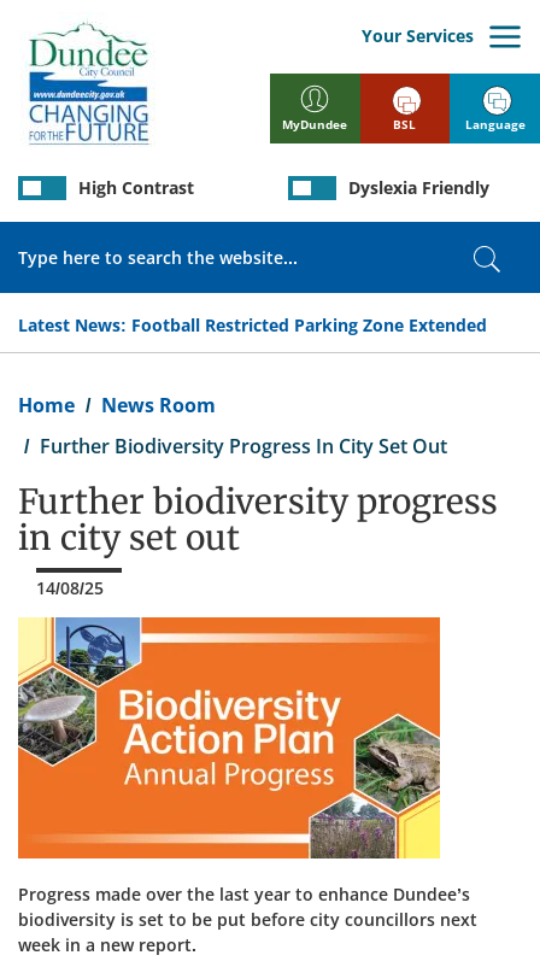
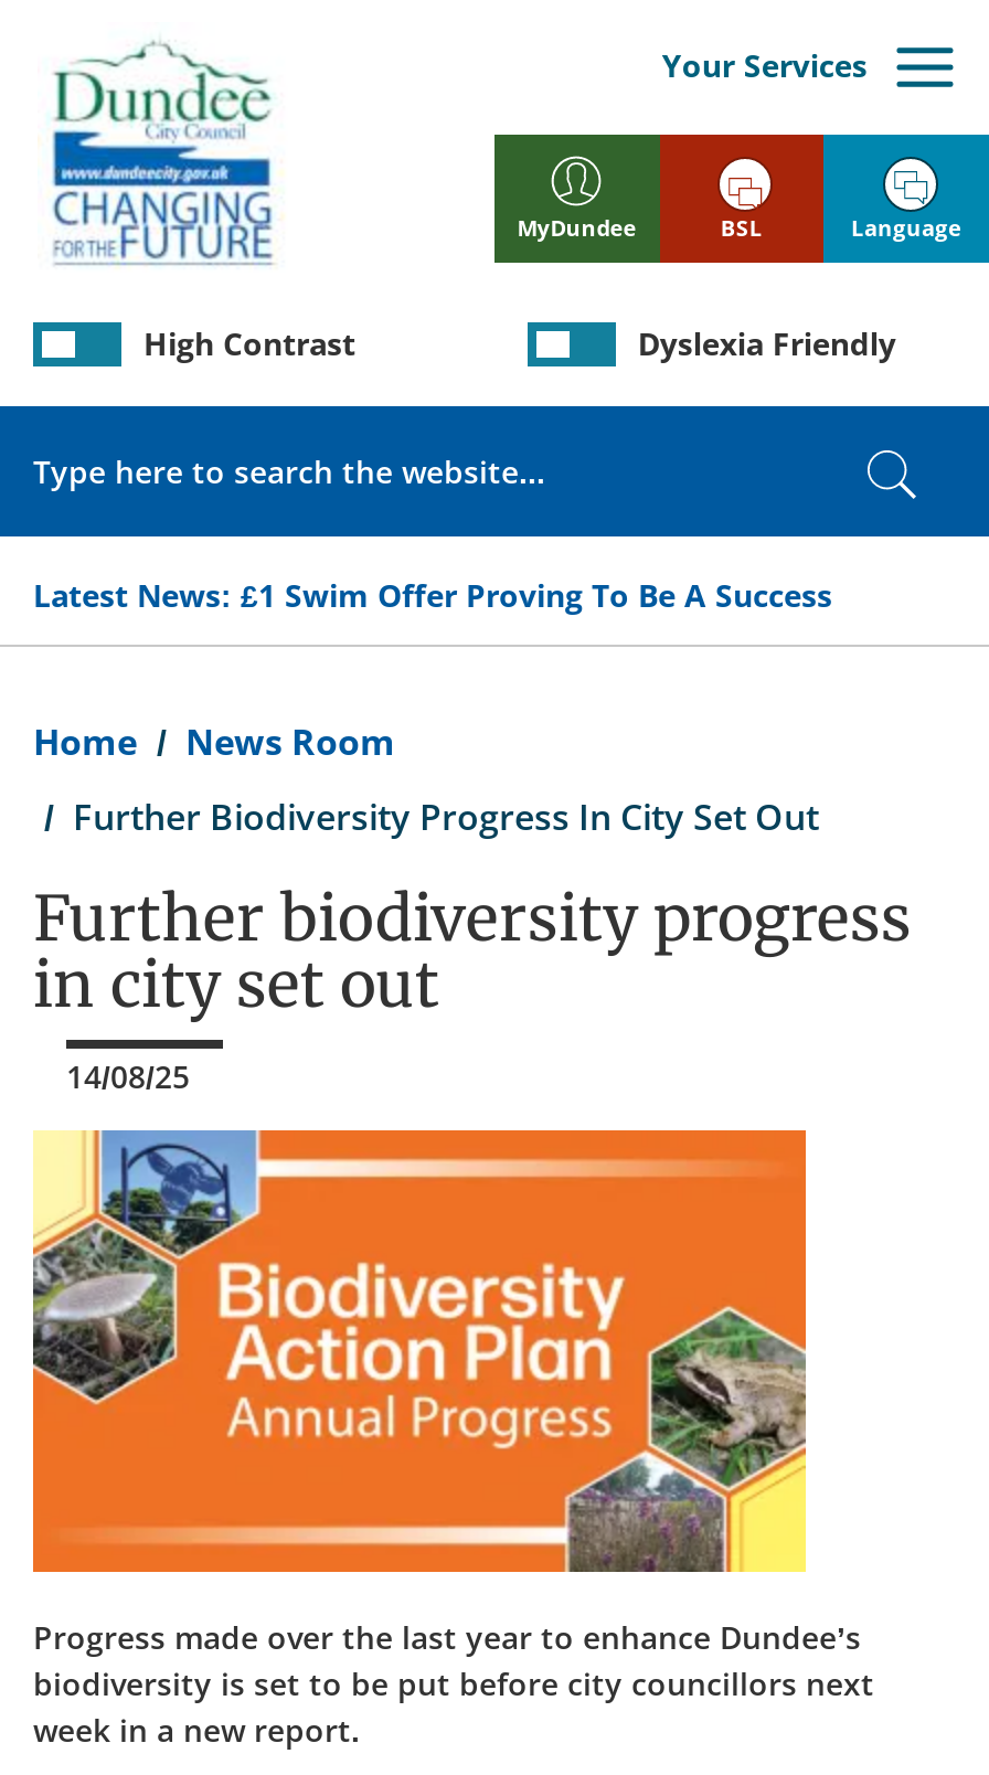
[18,313,487,336] Latest News: Football Restricted Parking Zone Extended -> [33,574,832,616] Latest News: £1 Swim Offer Proving To Be A Success

